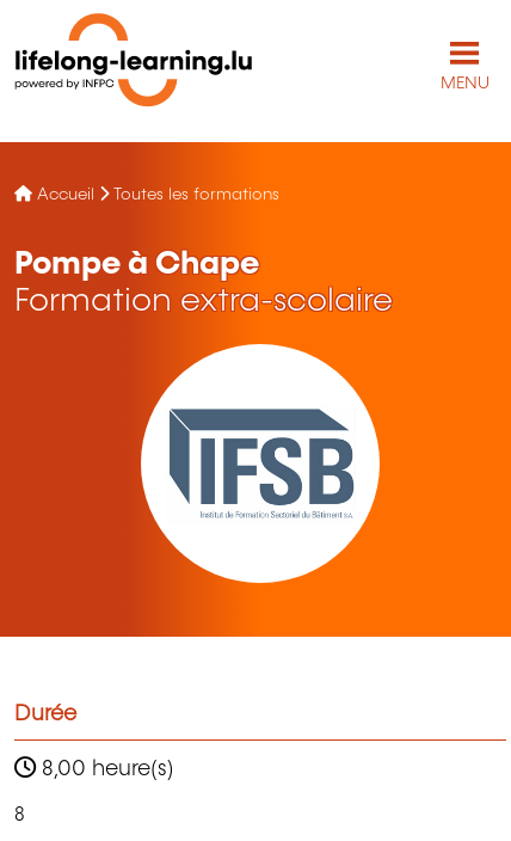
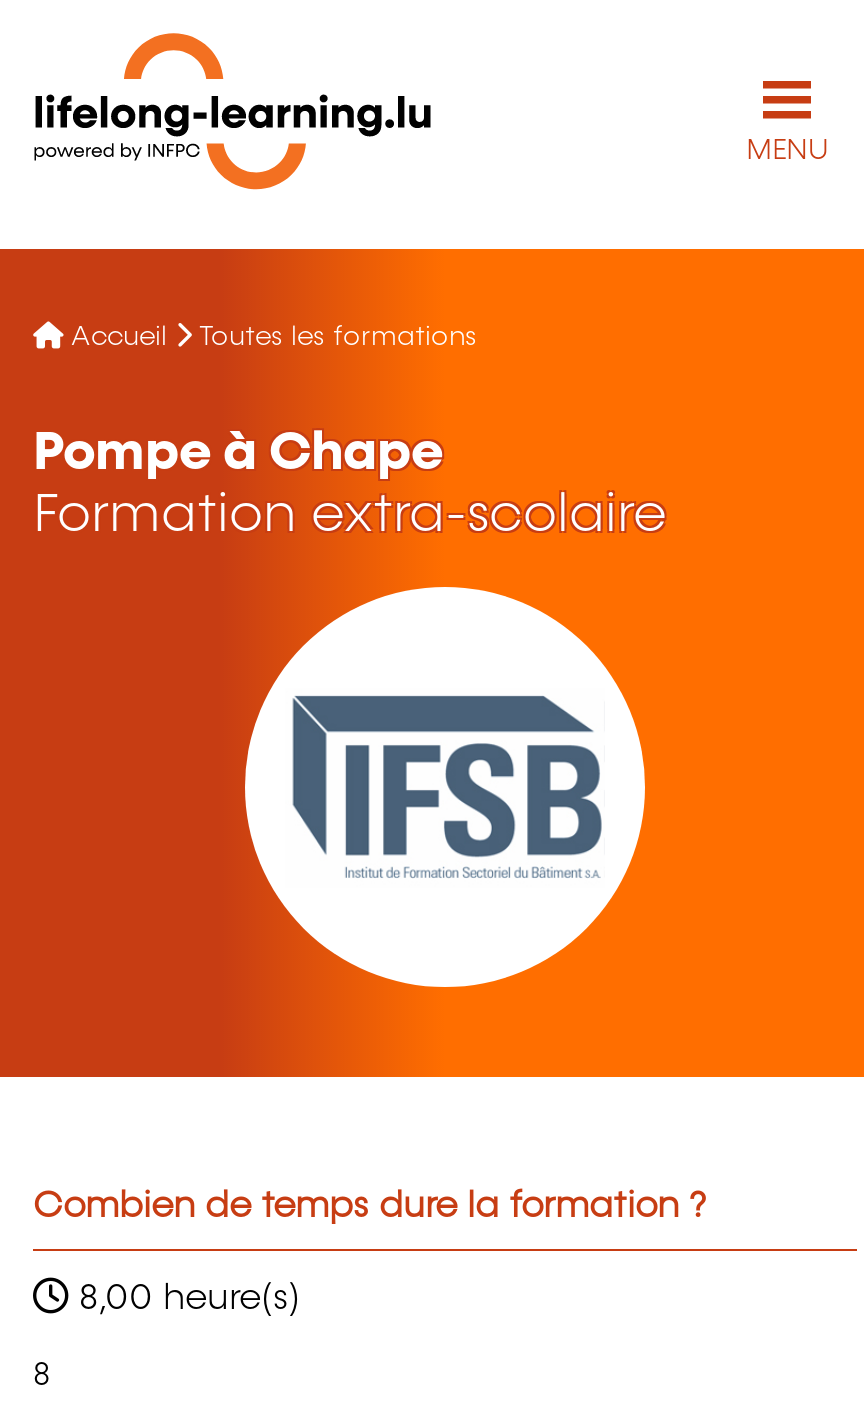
[14,704,76,725] Durée -> [33,1190,707,1226] Combien de temps dure la formation ?

